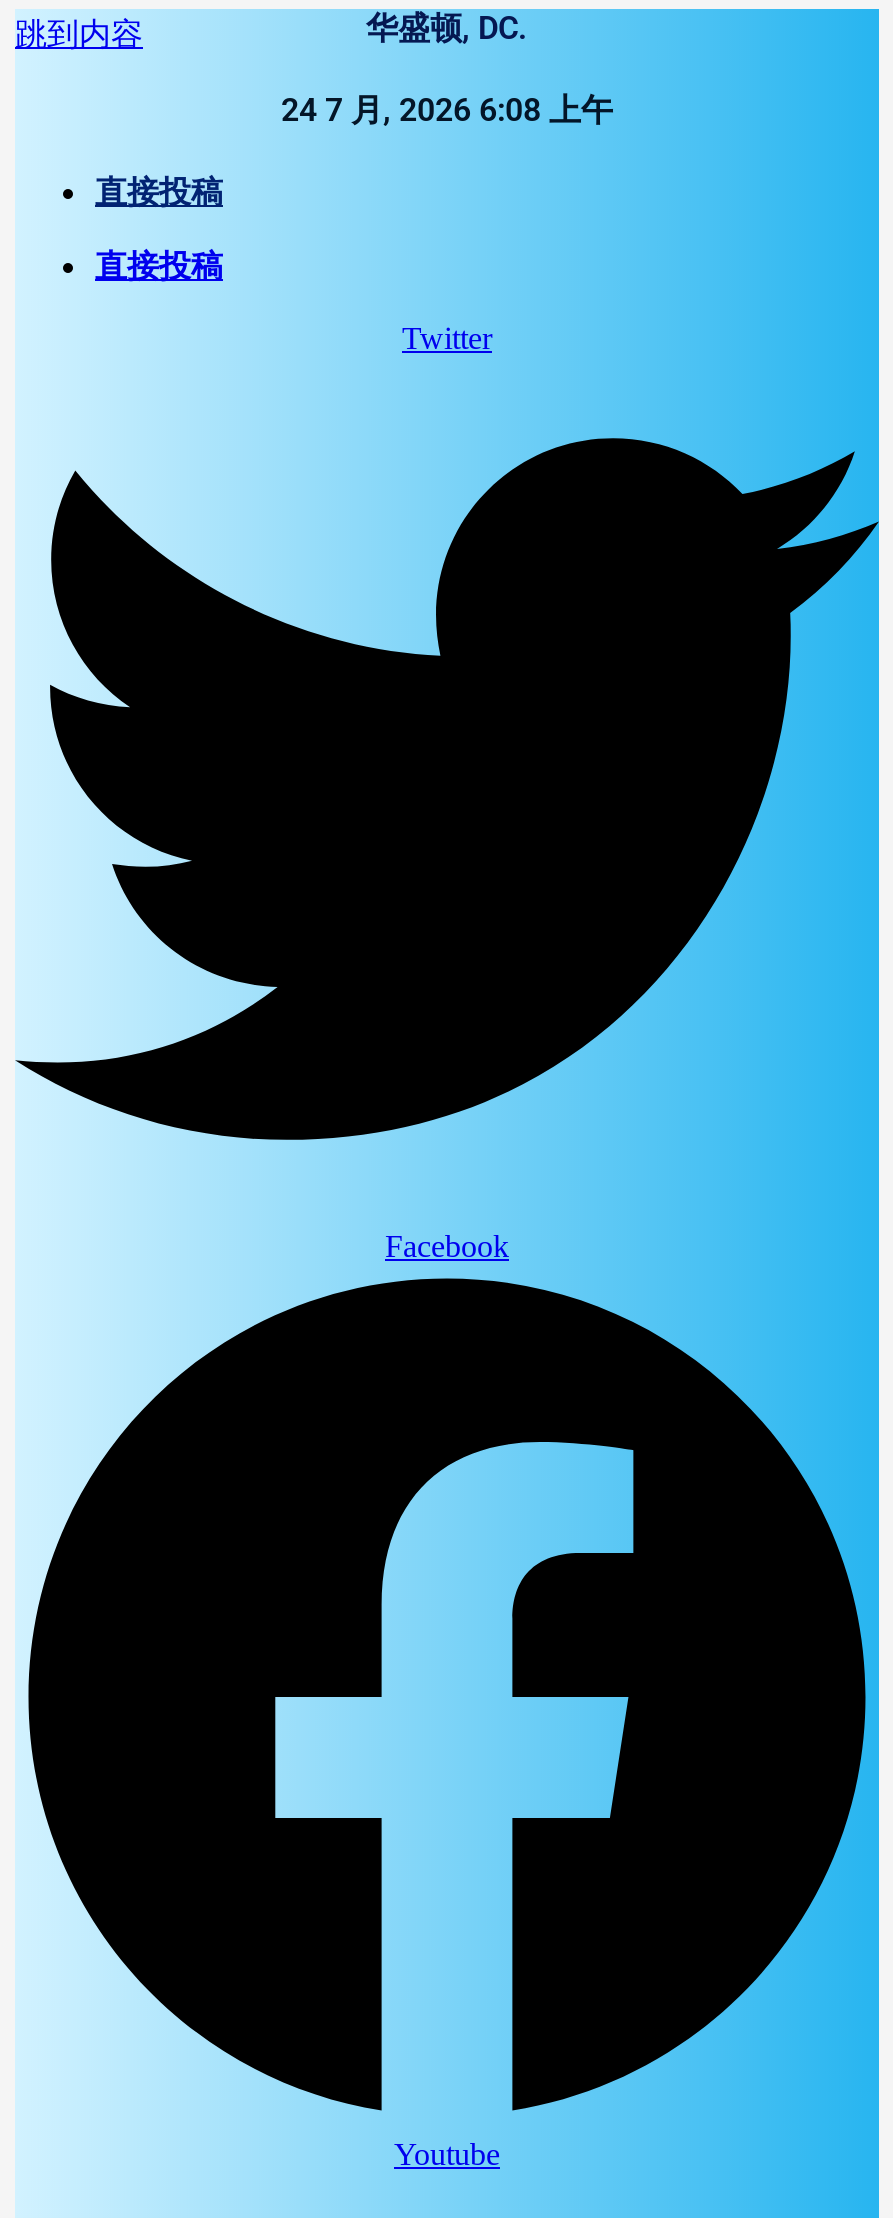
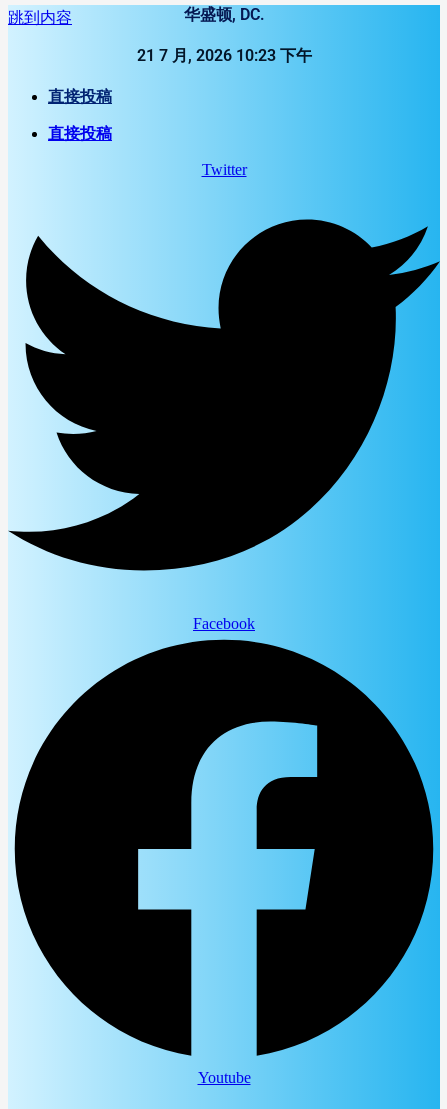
[281,91,613,129] 24 7 月, 2026 6:08 上午 -> [136,46,311,65] 21 7 月, 2026 10:23 下午

